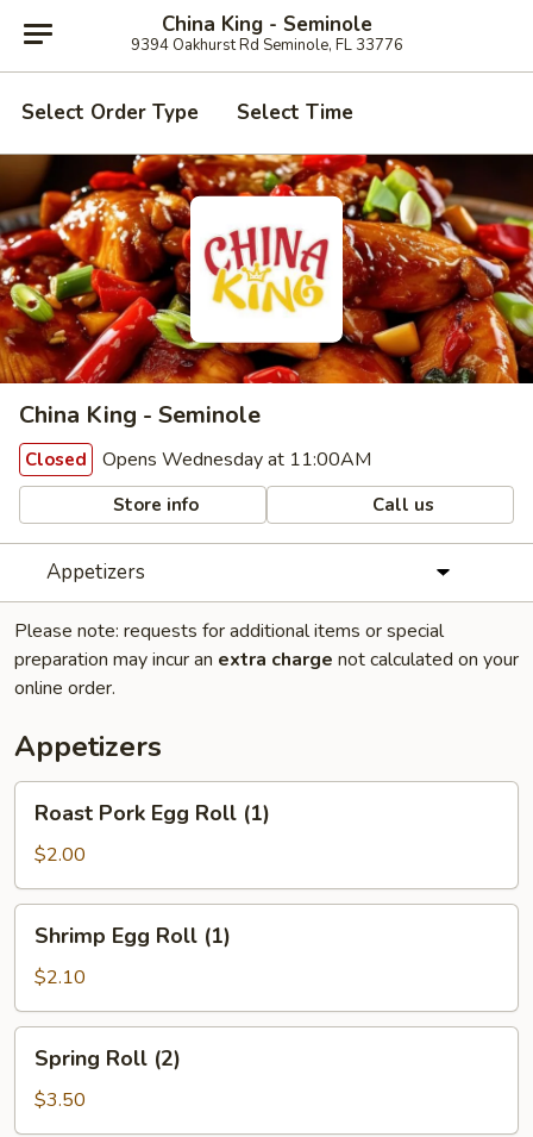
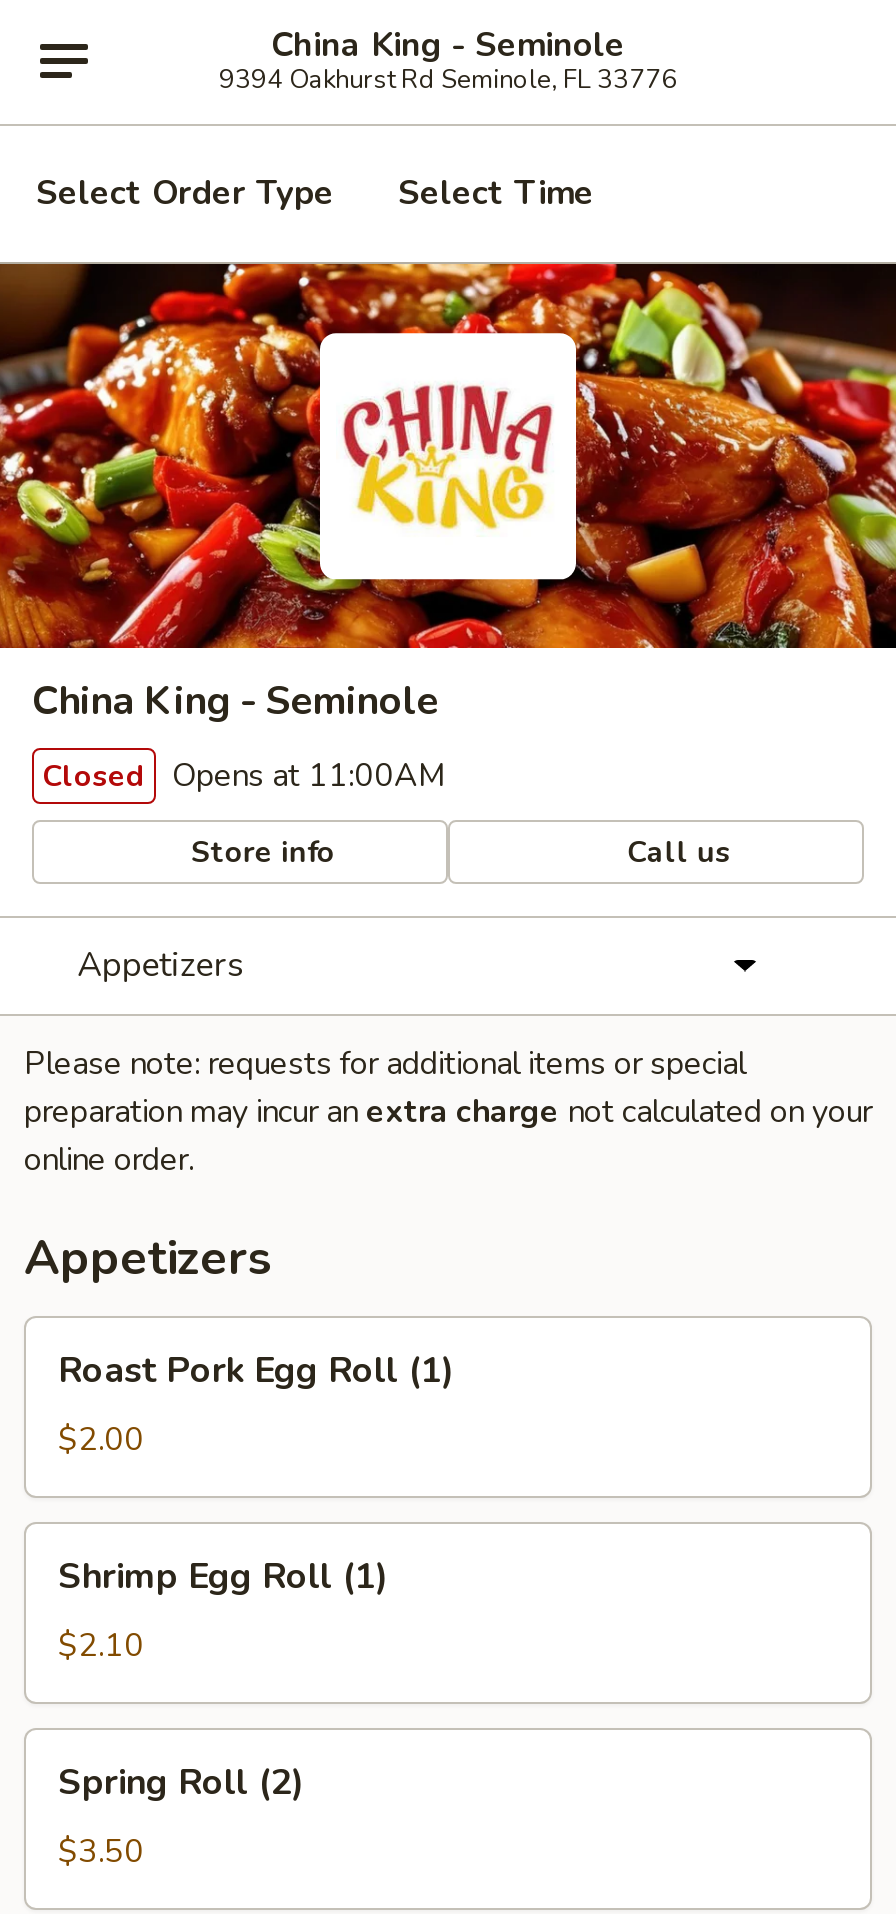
[25,446,371,473] Closed Opens Wednesday at 11:00AM -> [42,754,446,798] Closed Opens at 11:00AM

